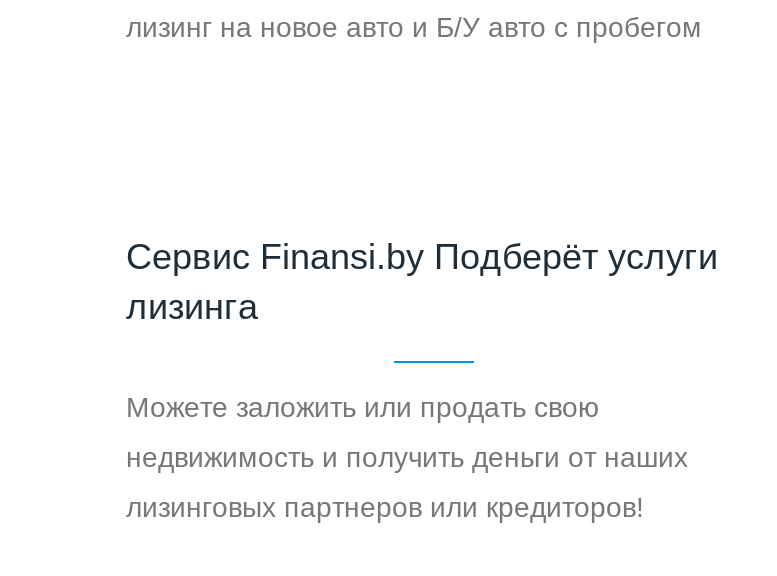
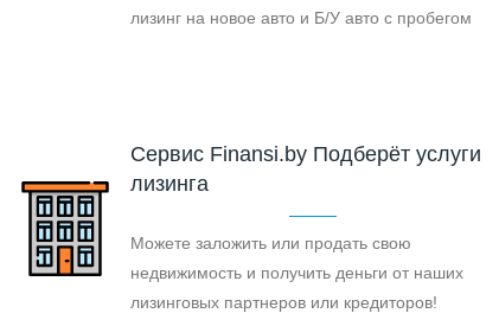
none -> [20,180,110,277] [image]

